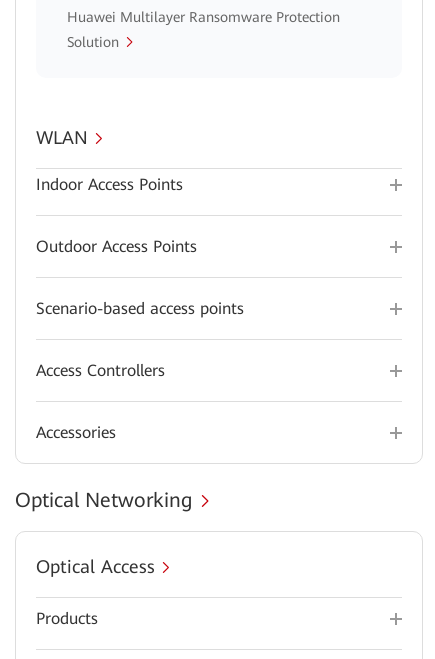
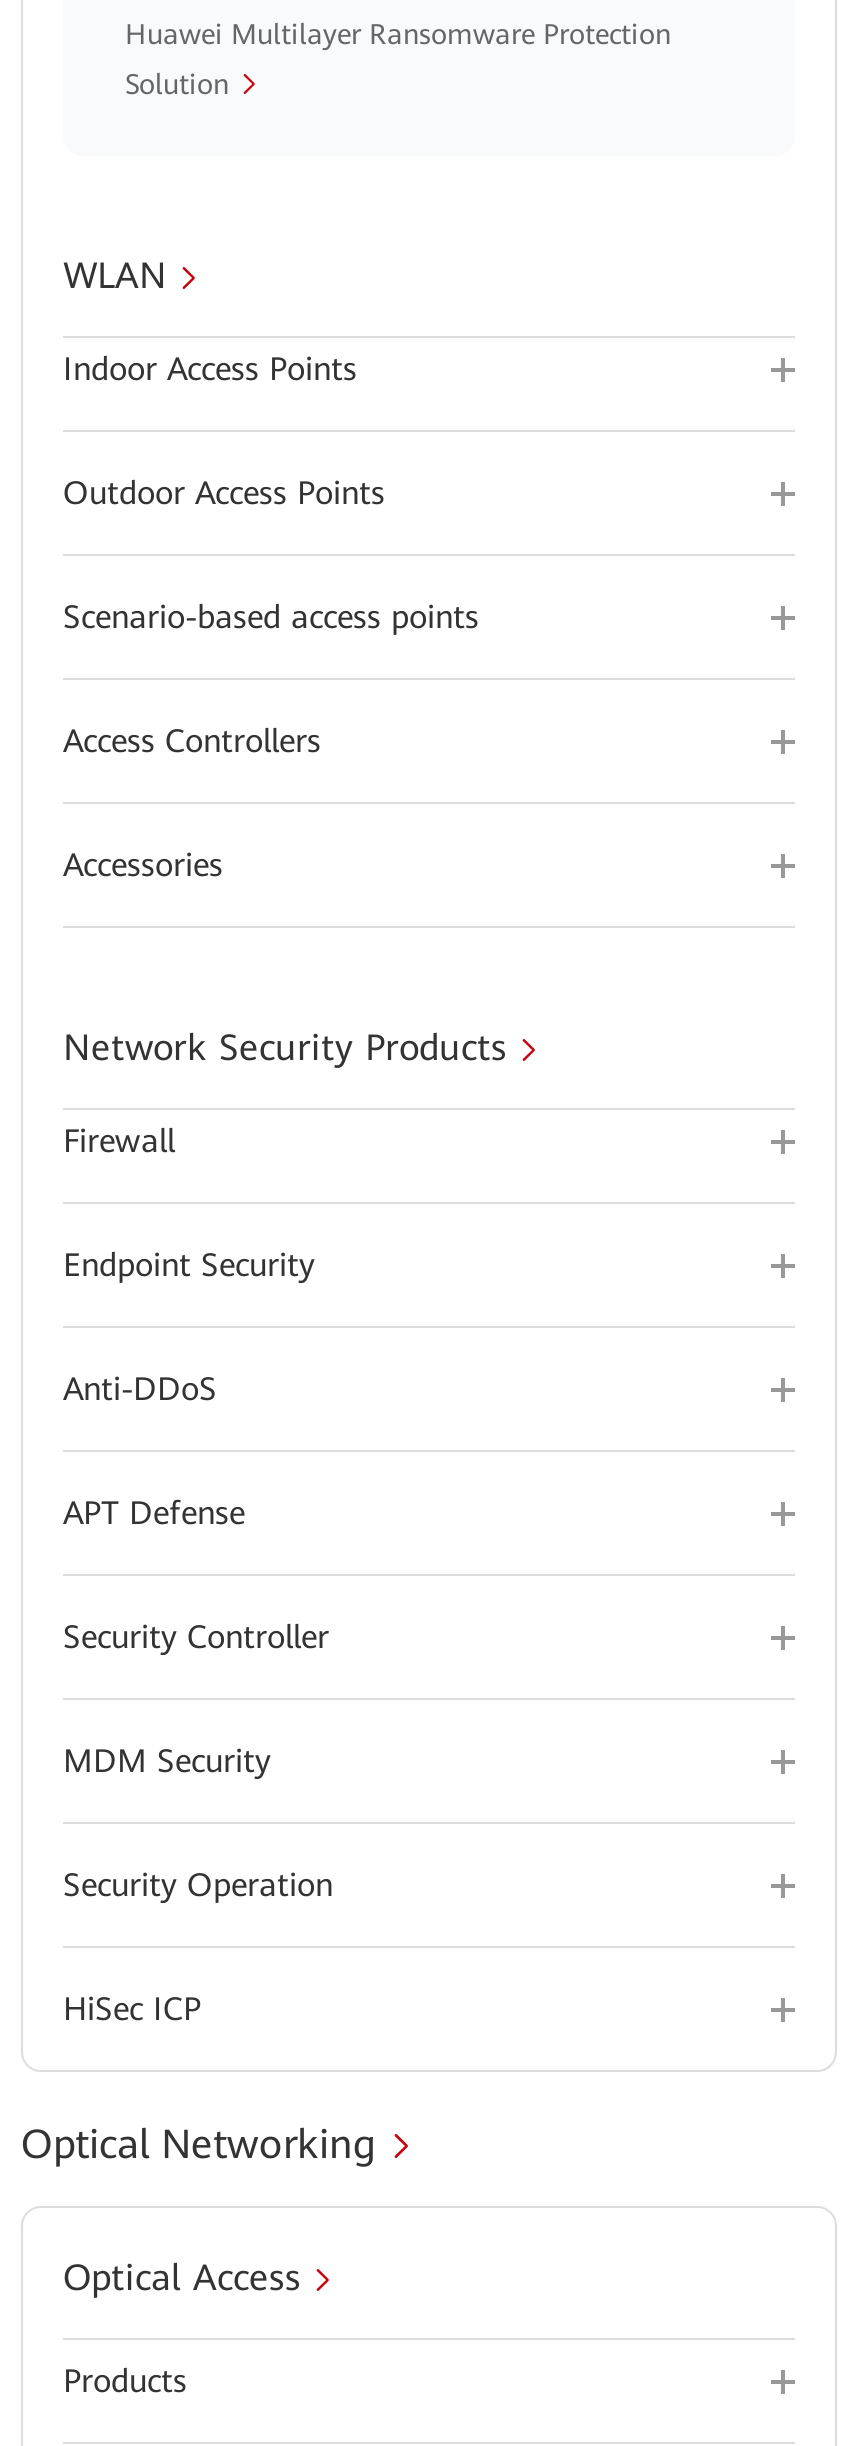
none -> [63,1026,507,2028] Network Security Products | Firewall | Endpoint Security | Anti-DDoS | APT Defense | Security Controller | MDM Security | Security Operation | HiSec ICP

